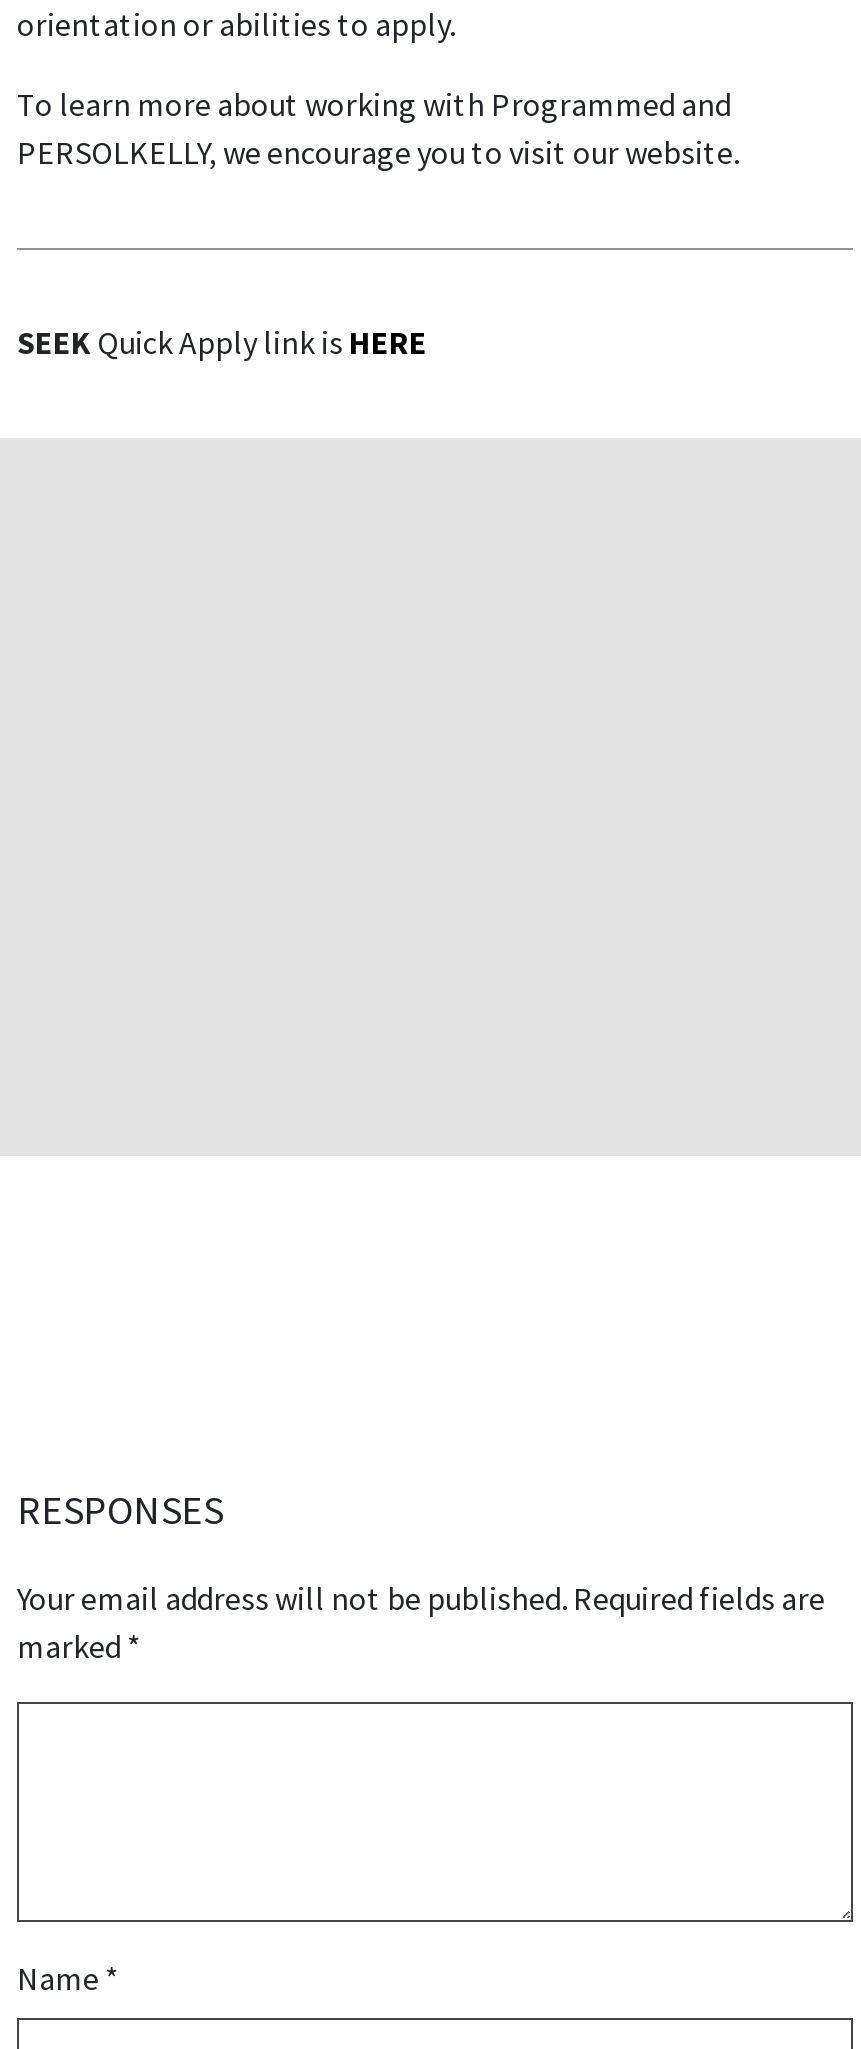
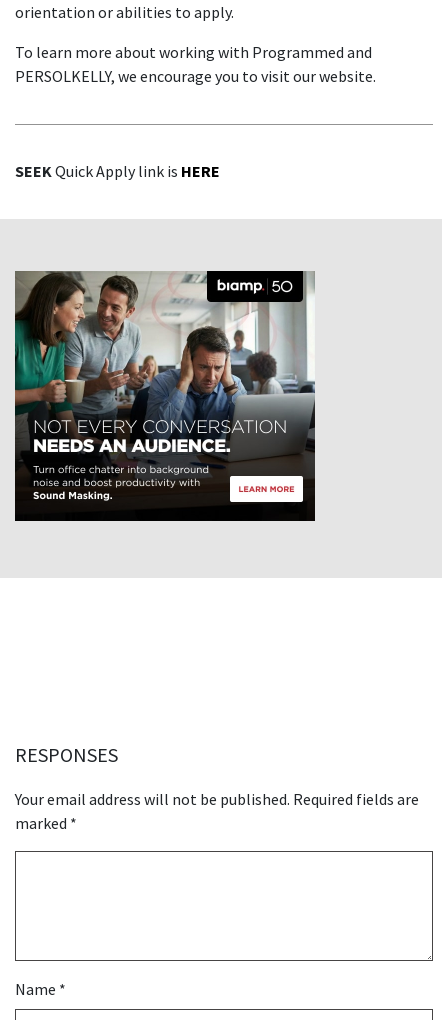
none -> [14,270,316,522] [image]

